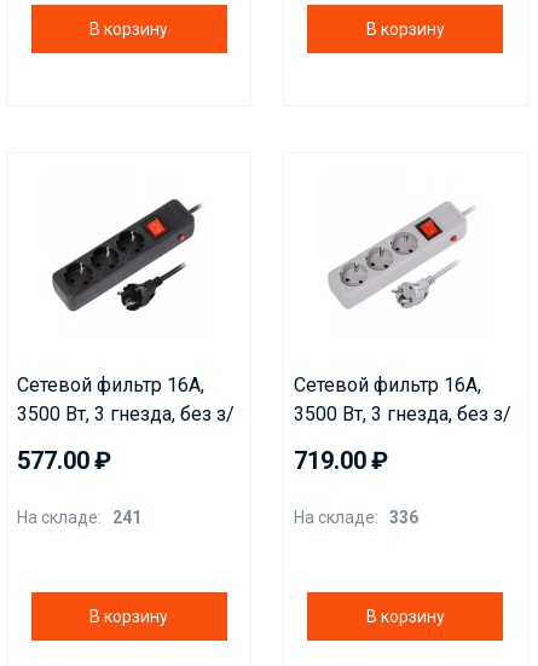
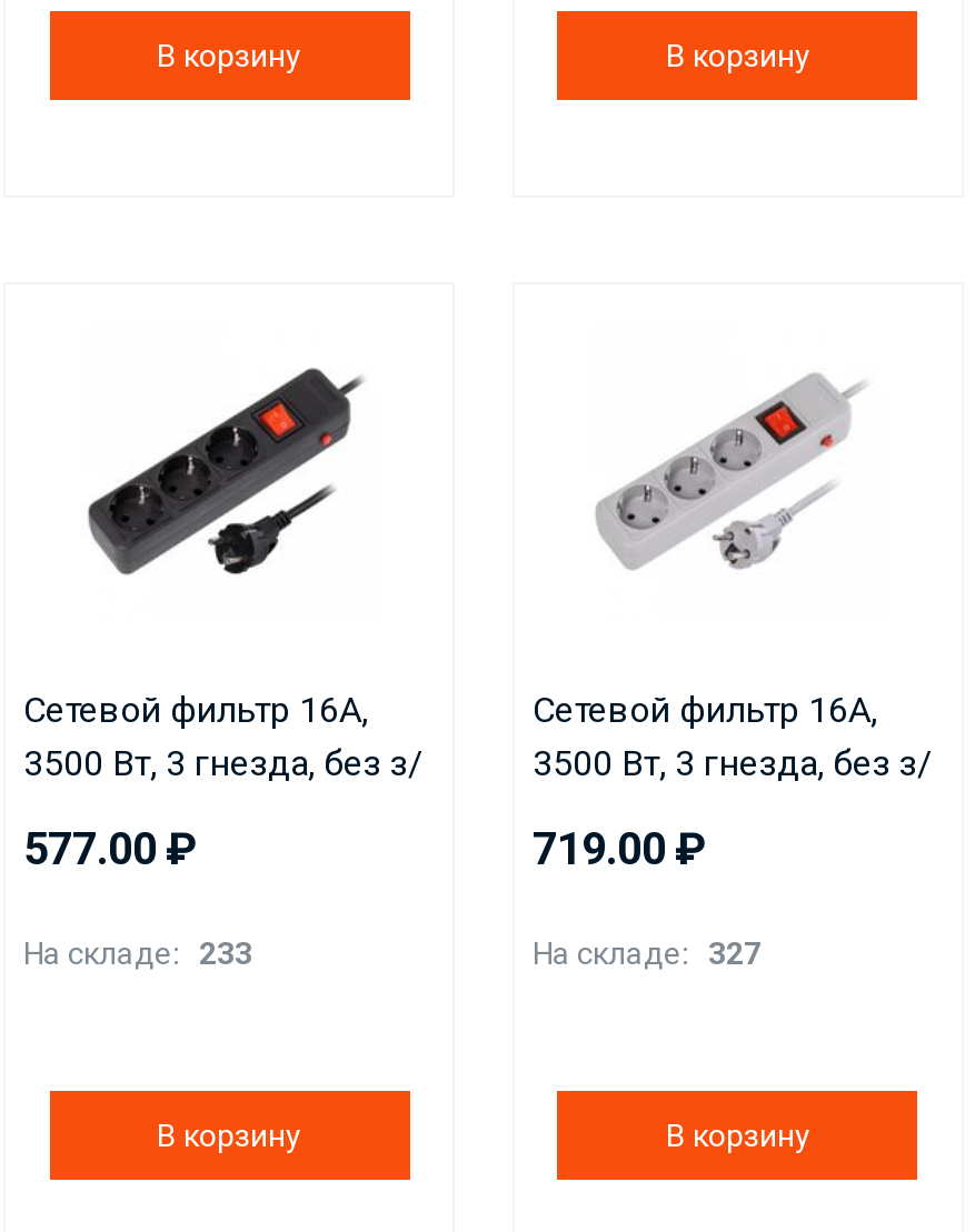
[17,508,141,527] На складе: 241 -> [23,936,252,972] На складе: 233
[294,508,418,527] На складе: 336 -> [533,936,762,972] На складе: 327

